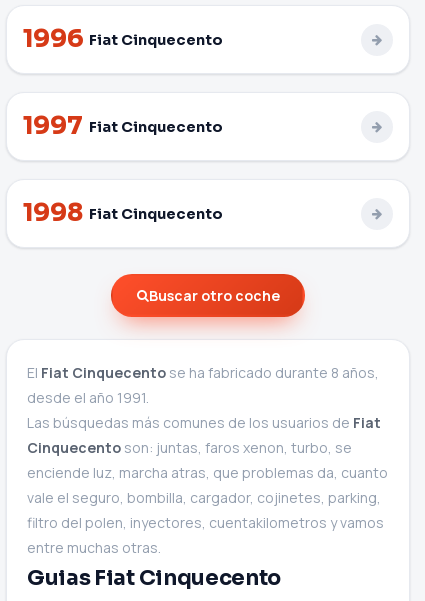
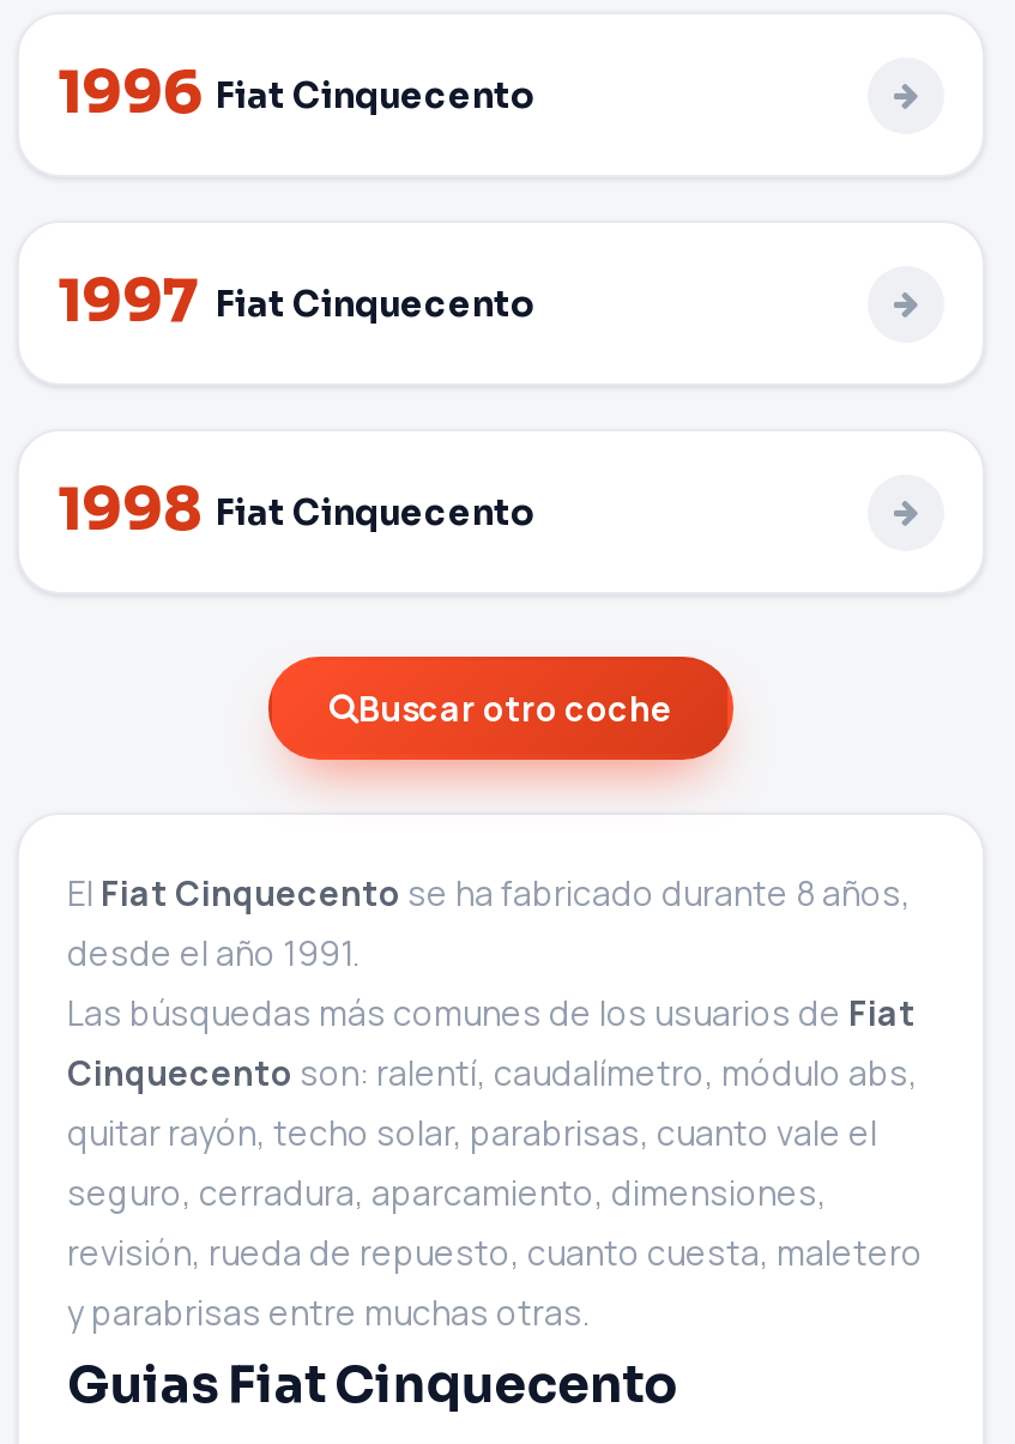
[27,438,388,557] Cinquecento son: juntas, faros xenon, turbo, se | enciende luz, marcha atras, que problemas da, cuanto | vale el seguro, bombilla, cargador, cojinetes, parking, | filtro del polen, inyectores, cuentakilometros y vamos | entre muchas otras. -> [67,1050,923,1335] Cinquecento son: ralentí, caudalímetro, módulo abs, | quitar rayón, techo solar, parabrisas, cuanto vale el | seguro, cerradura, aparcamiento, dimensiones, | revisión, rueda de repuesto, cuanto cuesta, maletero | y parabrisas entre muchas otras.

